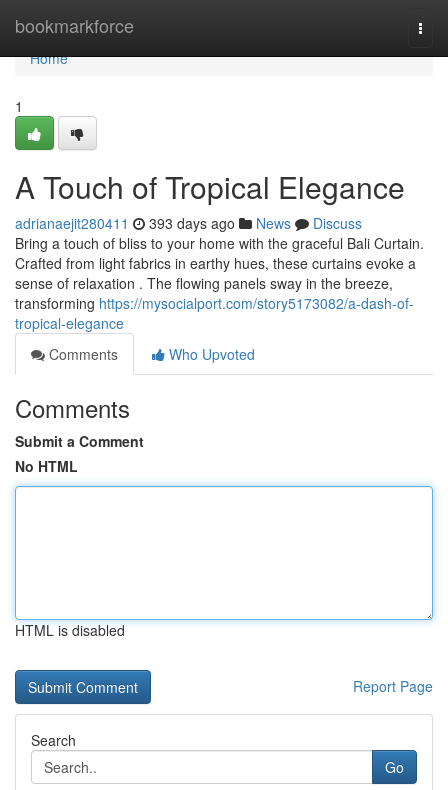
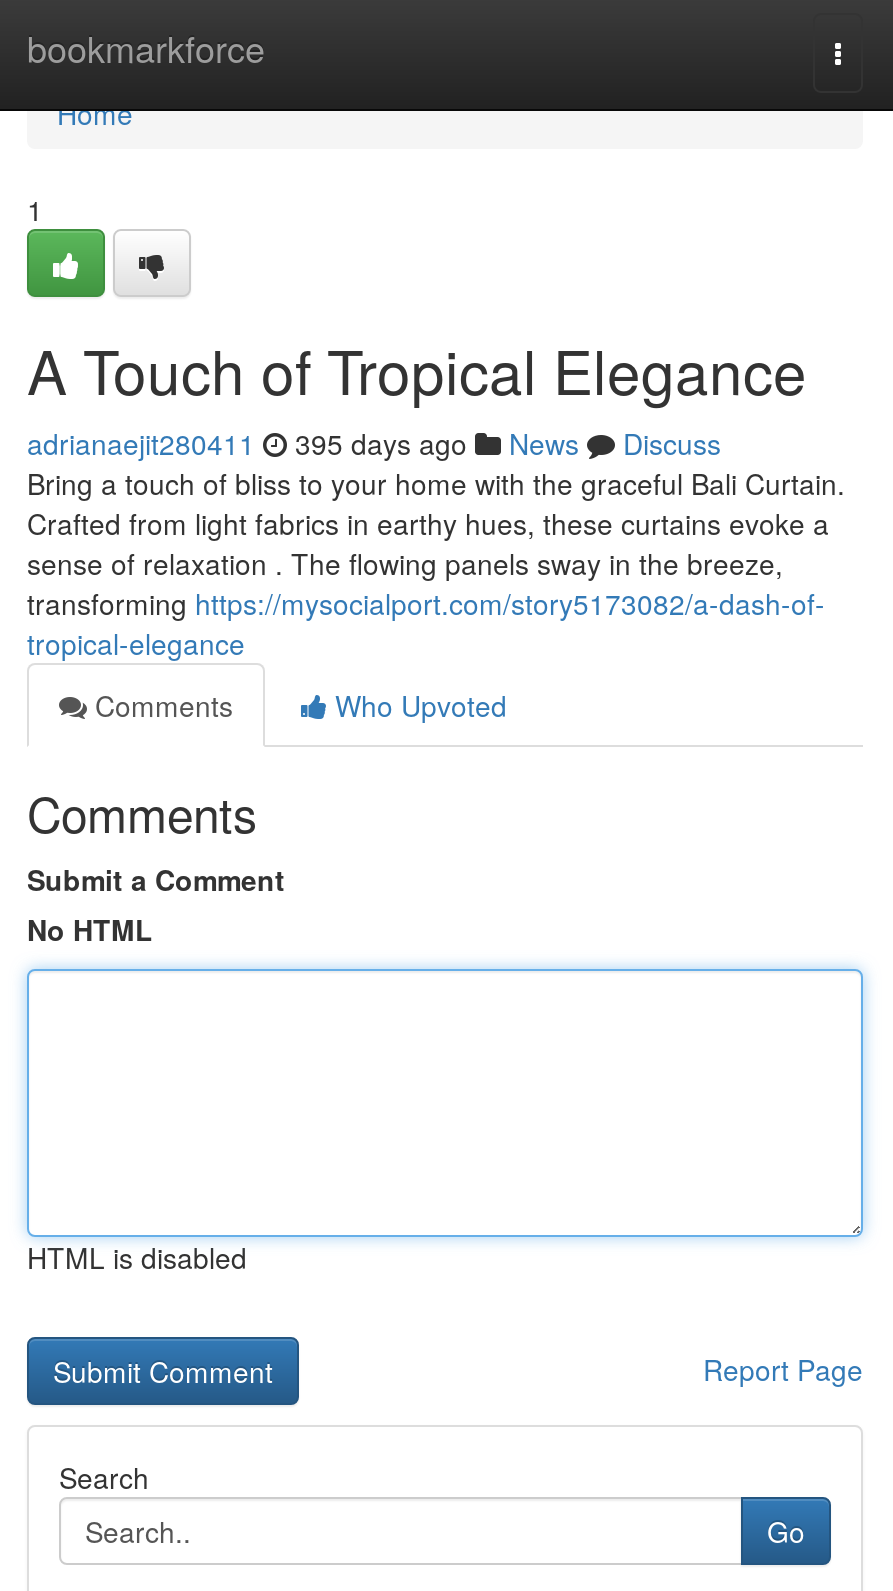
[15,213,362,233] adrianaejit280411 393 days ago News Discuss -> [27,423,721,463] adrianaejit280411 395 days ago News Discuss

